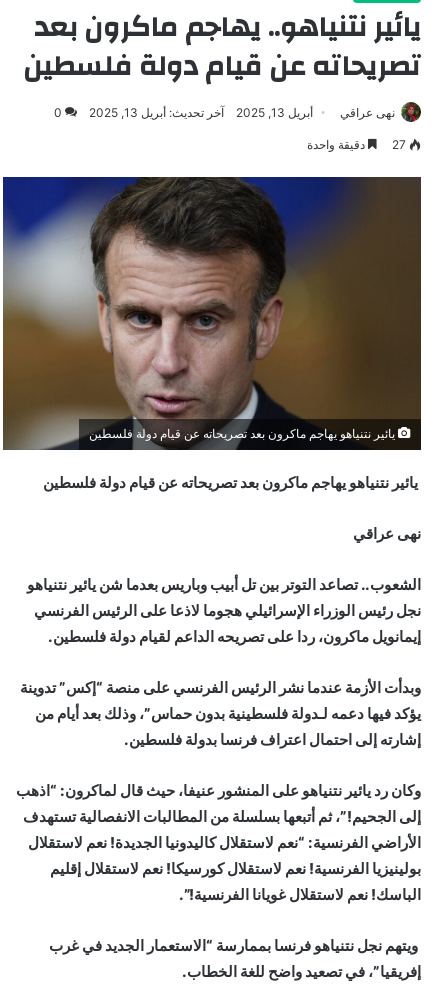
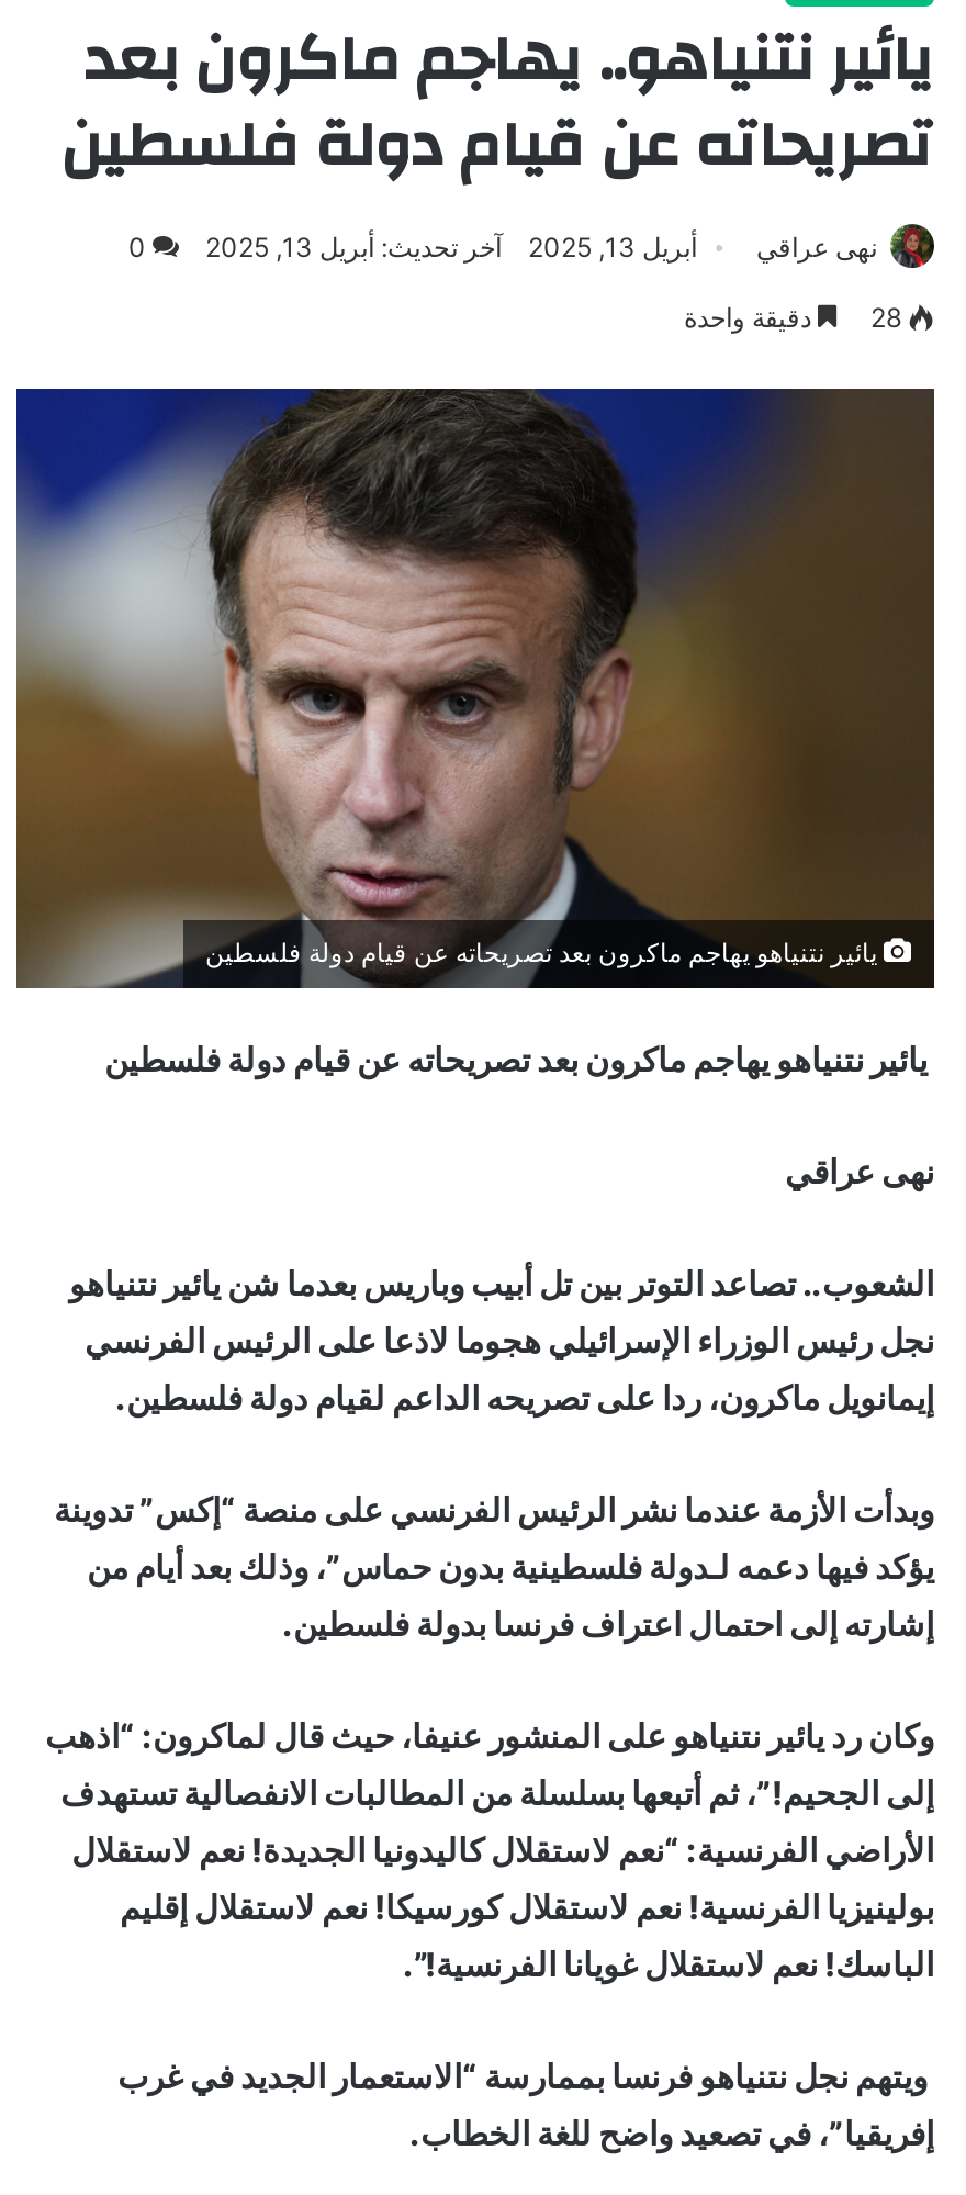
[307,137,406,152] 27 دقيقة واحدة -> [684,302,901,335] 28 دقيقة واحدة

